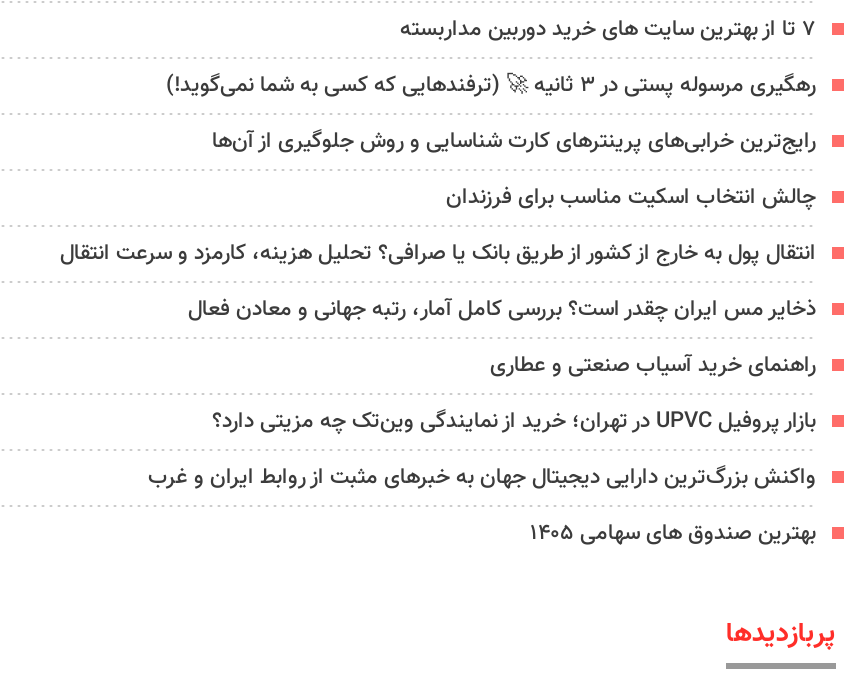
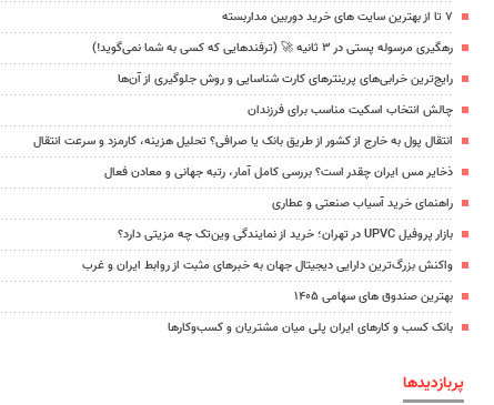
none -> [168,319,453,337] بانک کسب و کارهای ایران پلی میان مشتریان و کسب‌وکارها

